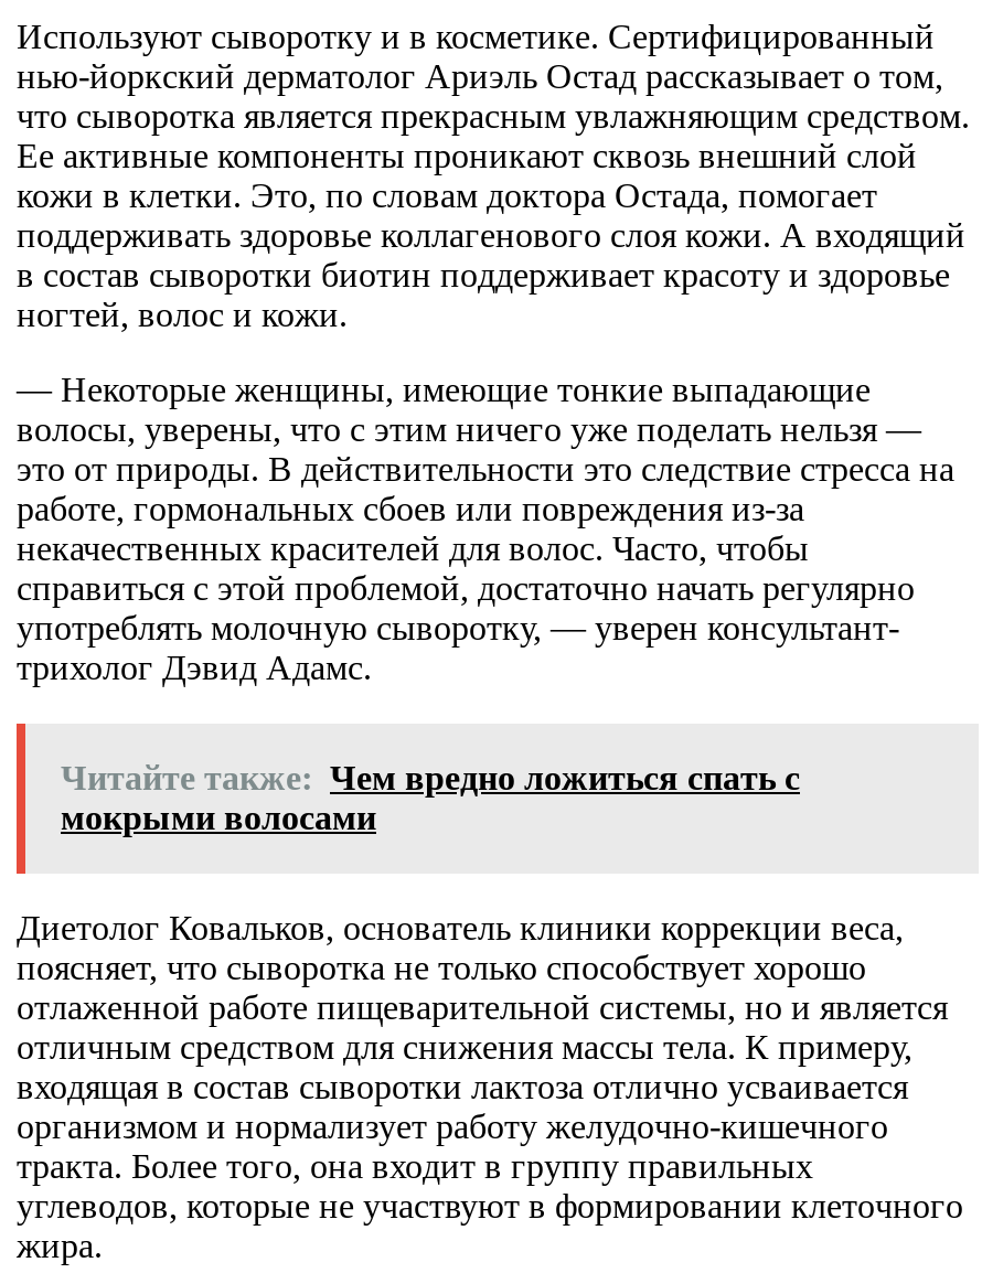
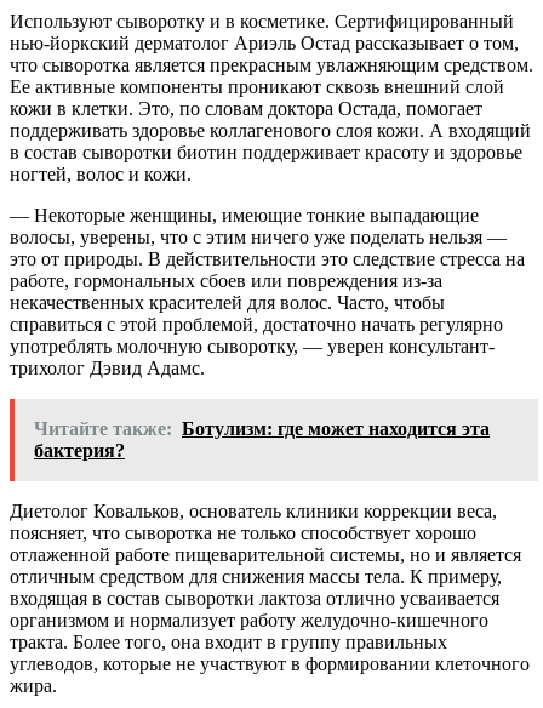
[61,759,800,836] Читайте также: Чем вредно ложиться спать с | мокрыми волосами -> [34,418,490,460] Читайте также: Ботулизм: где может находится эта | бактерия?

